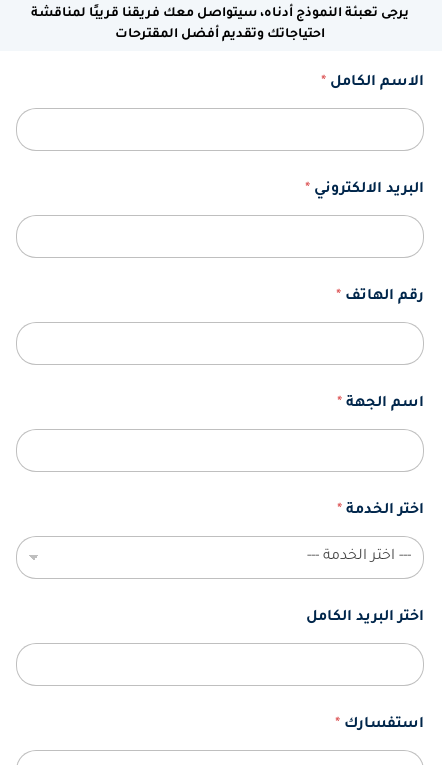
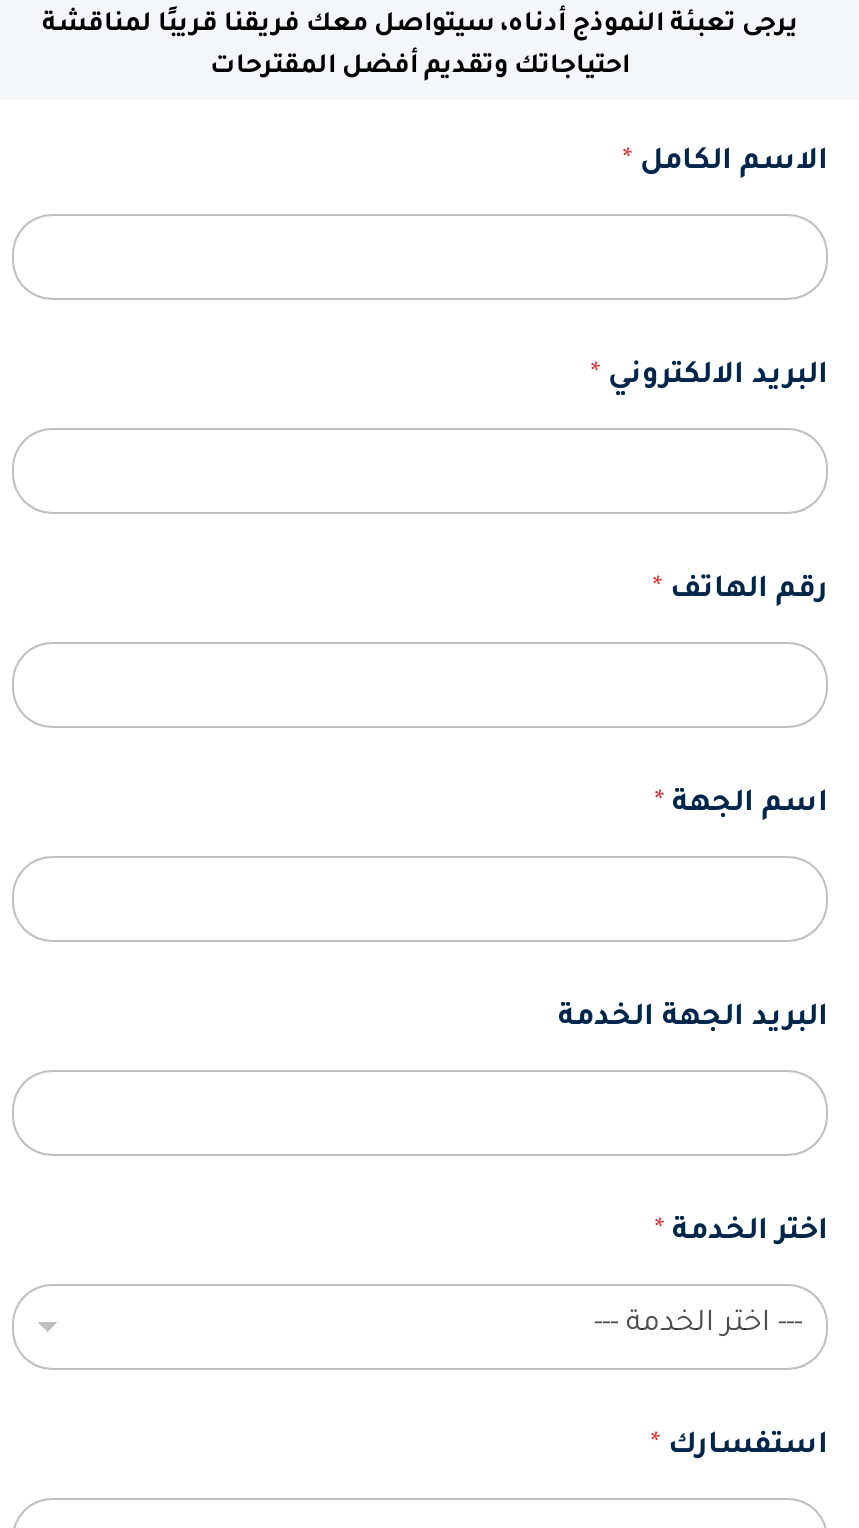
none -> [558,1003,828,1035] البريد الجهة الخدمة
moved [337,503,424,519] -> [654,1217,828,1249]: اختر الخدمة *
[306,610,424,626] اختر البريد الكامل -> none

